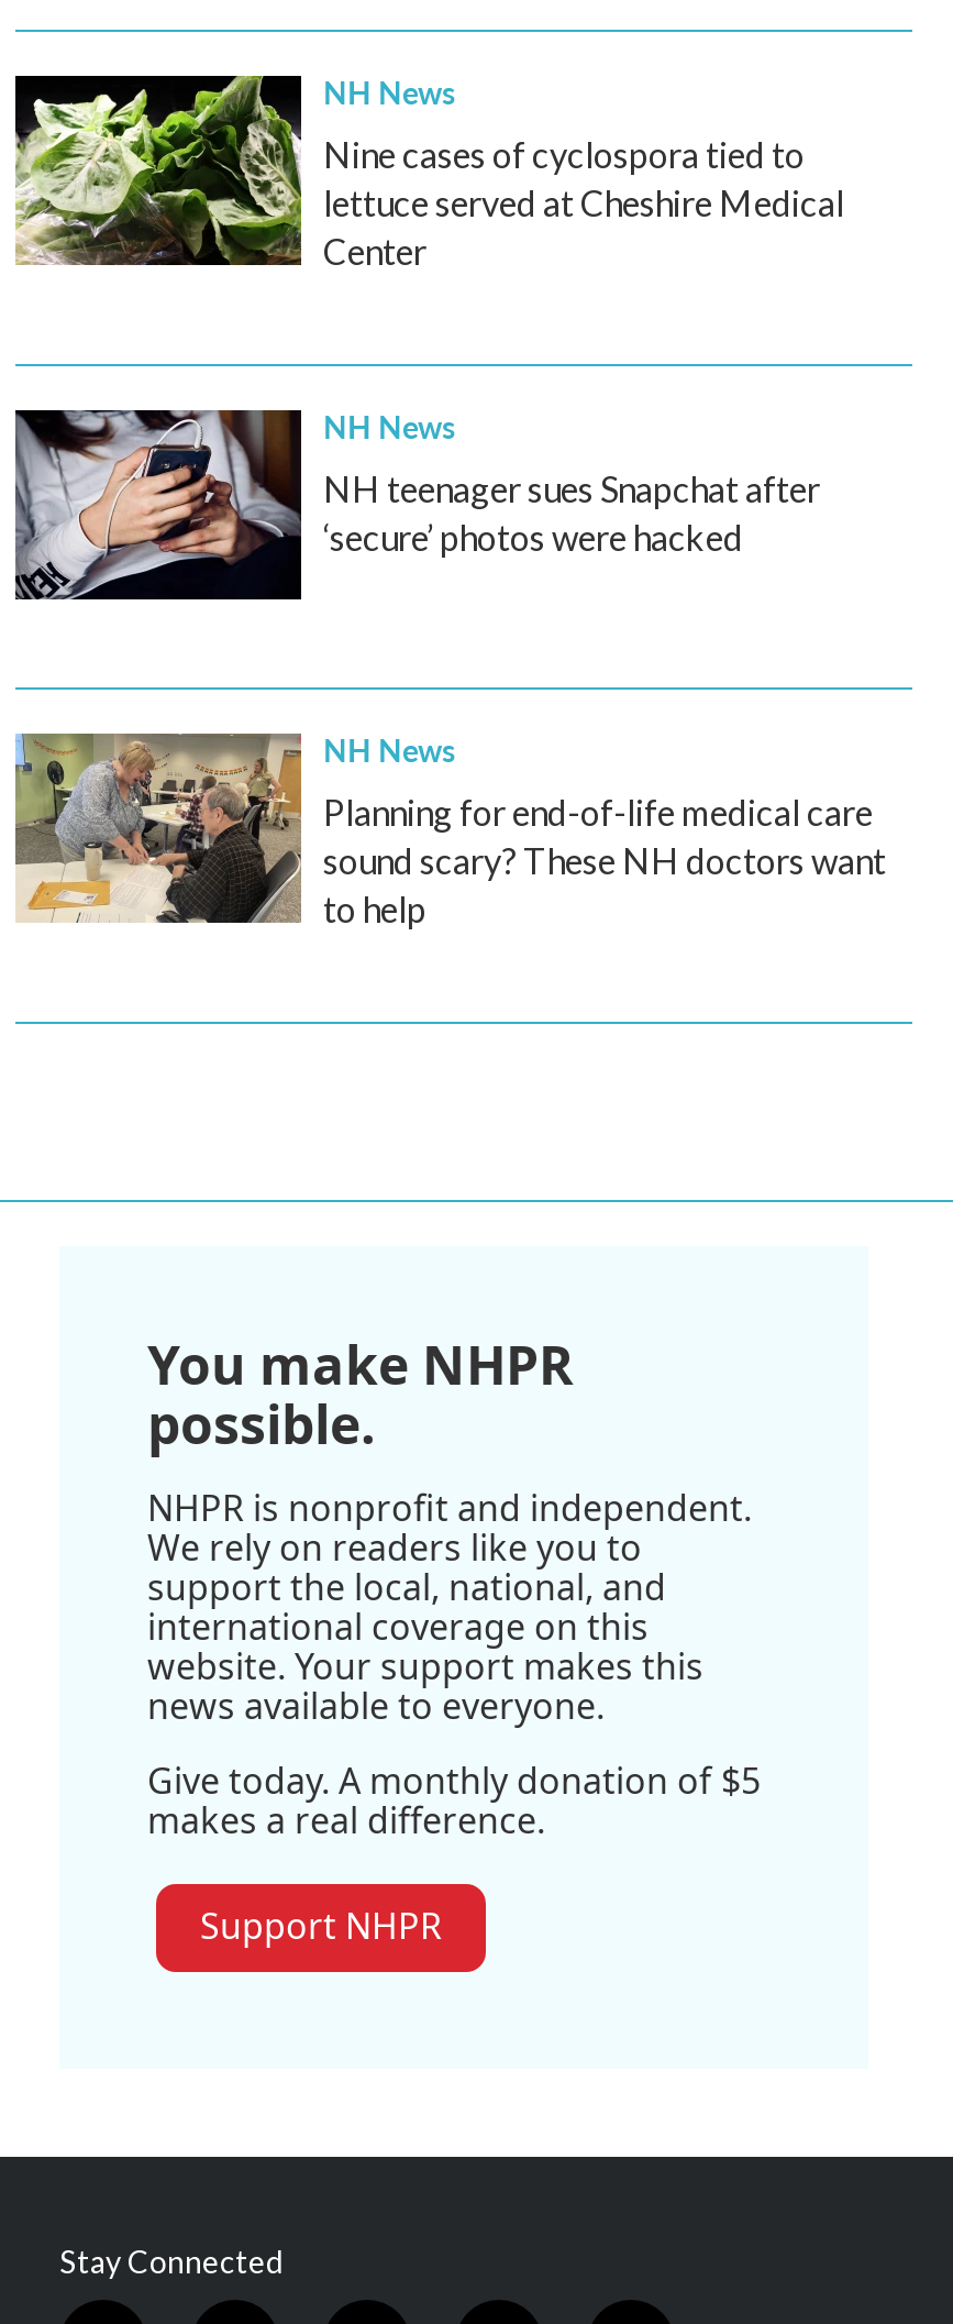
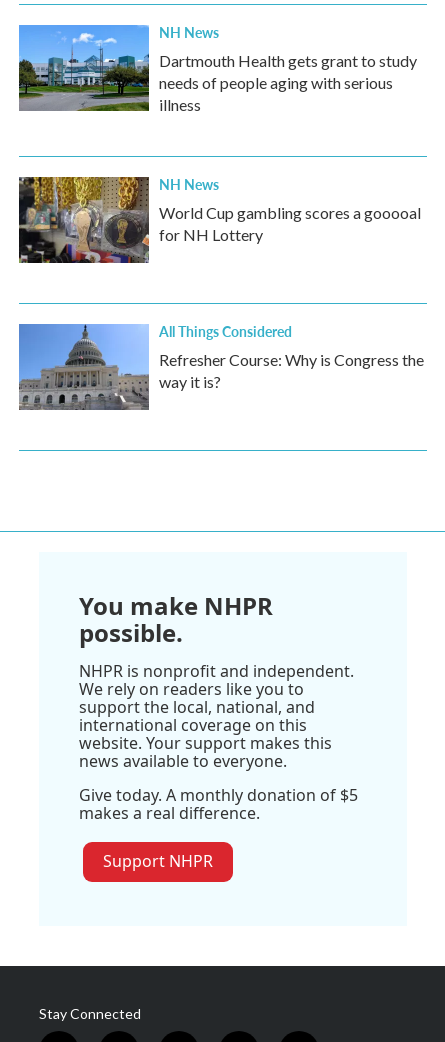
[13,74,844,272] [image] | Nine cases of cyclospora tied to | lettuce served at Cheshire Medical | Center -> [18,24,417,114] [image] | Dartmouth Health gets grant to study | needs of people aging with serious | illness
[15,408,820,602] [image] | NH teenager sues Snapchat after | ‘secure’ photos were hacked -> [18,176,421,264] [image] | World Cup gambling scores a gooooal | for NH Lottery
[13,727,886,929] [image] | NH News | Planning for end-of-life medical care | sound scary? These NH doctors want | to help -> [18,321,424,411] [image] | All Things Considered | Refresher Course: Why is Congress the | way it is?

